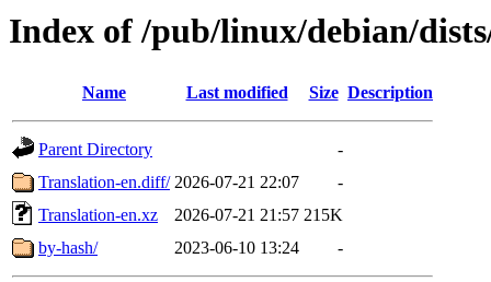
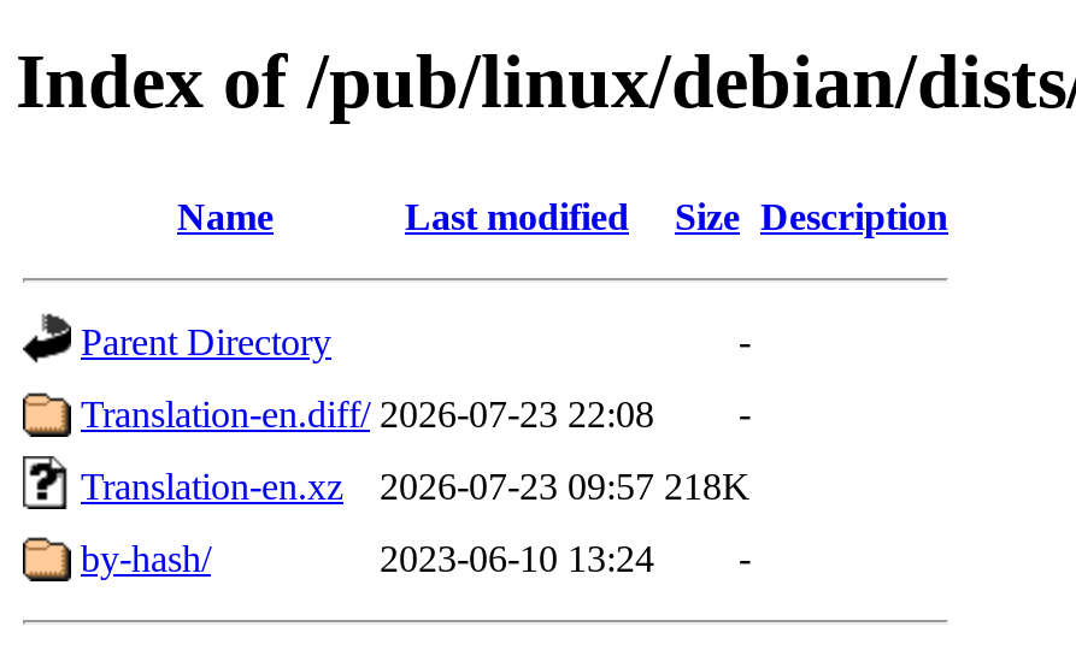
[38,173,299,191] Translation-en.diff/ 2026-07-21 22:07 -> [81,393,654,434] Translation-en.diff/ 2026-07-23 22:08
[38,205,343,224] Translation-en.xz 2026-07-21 21:57 215K -> [81,466,751,506] Translation-en.xz 2026-07-23 09:57 218K

